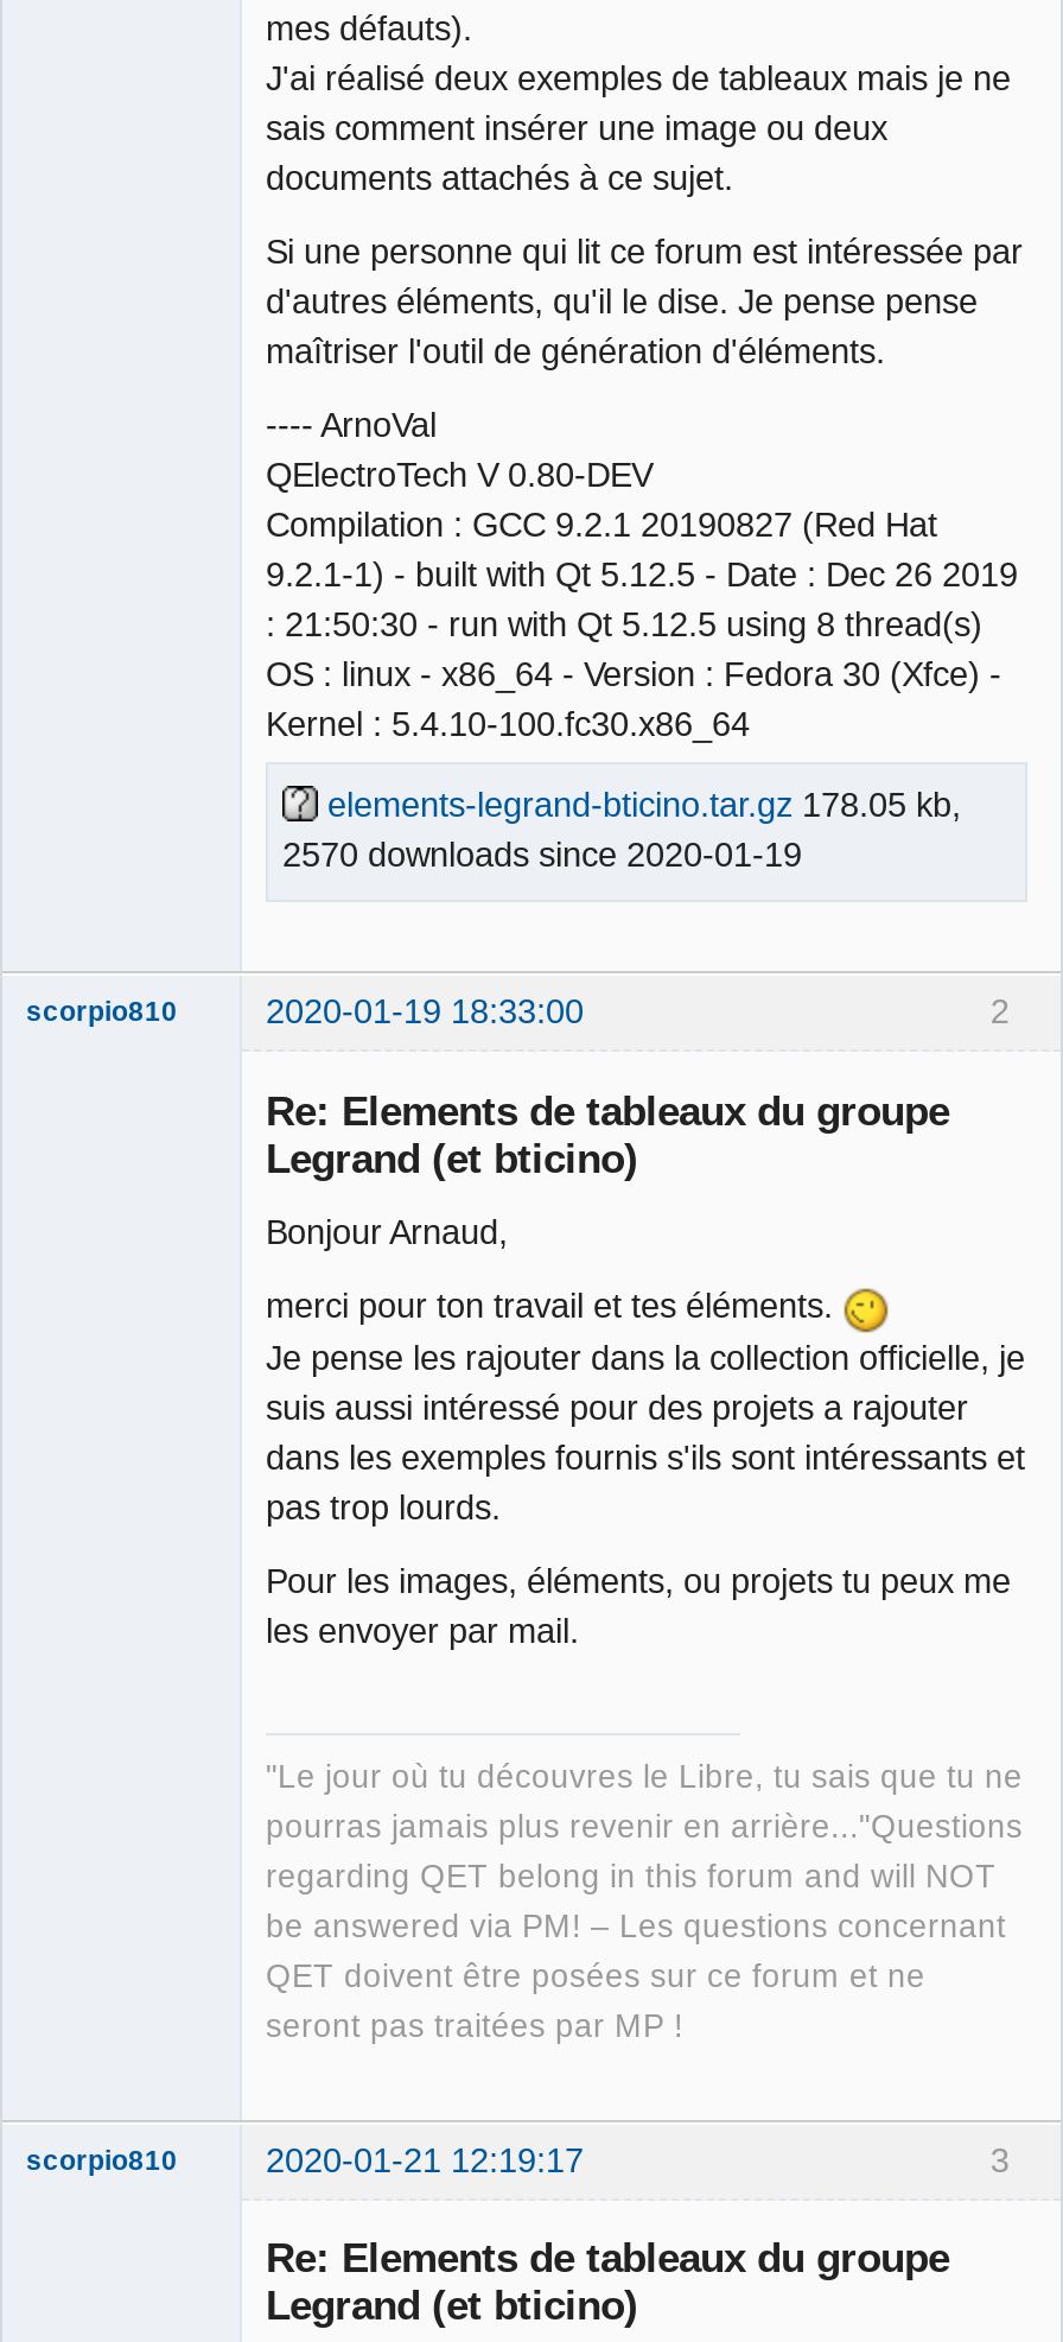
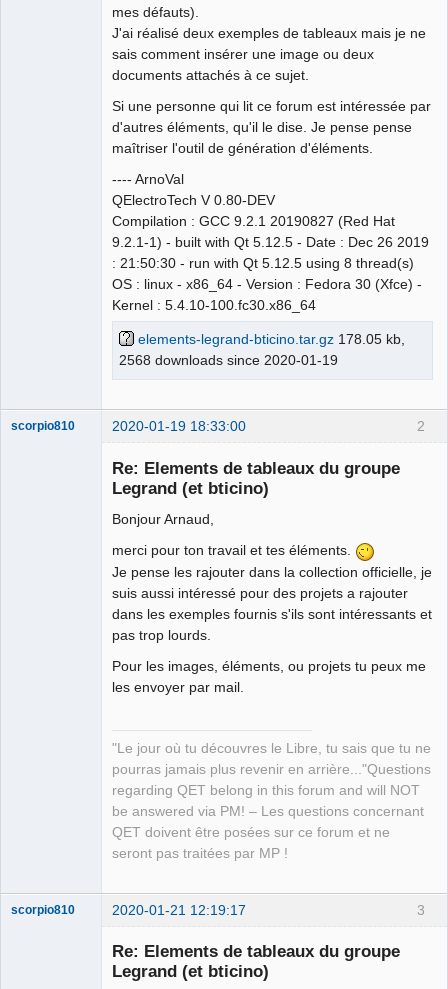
[282,837,811,875] 2570 downloads since 2020-01-19 -> [119,352,342,368] 2568 downloads since 2020-01-19

